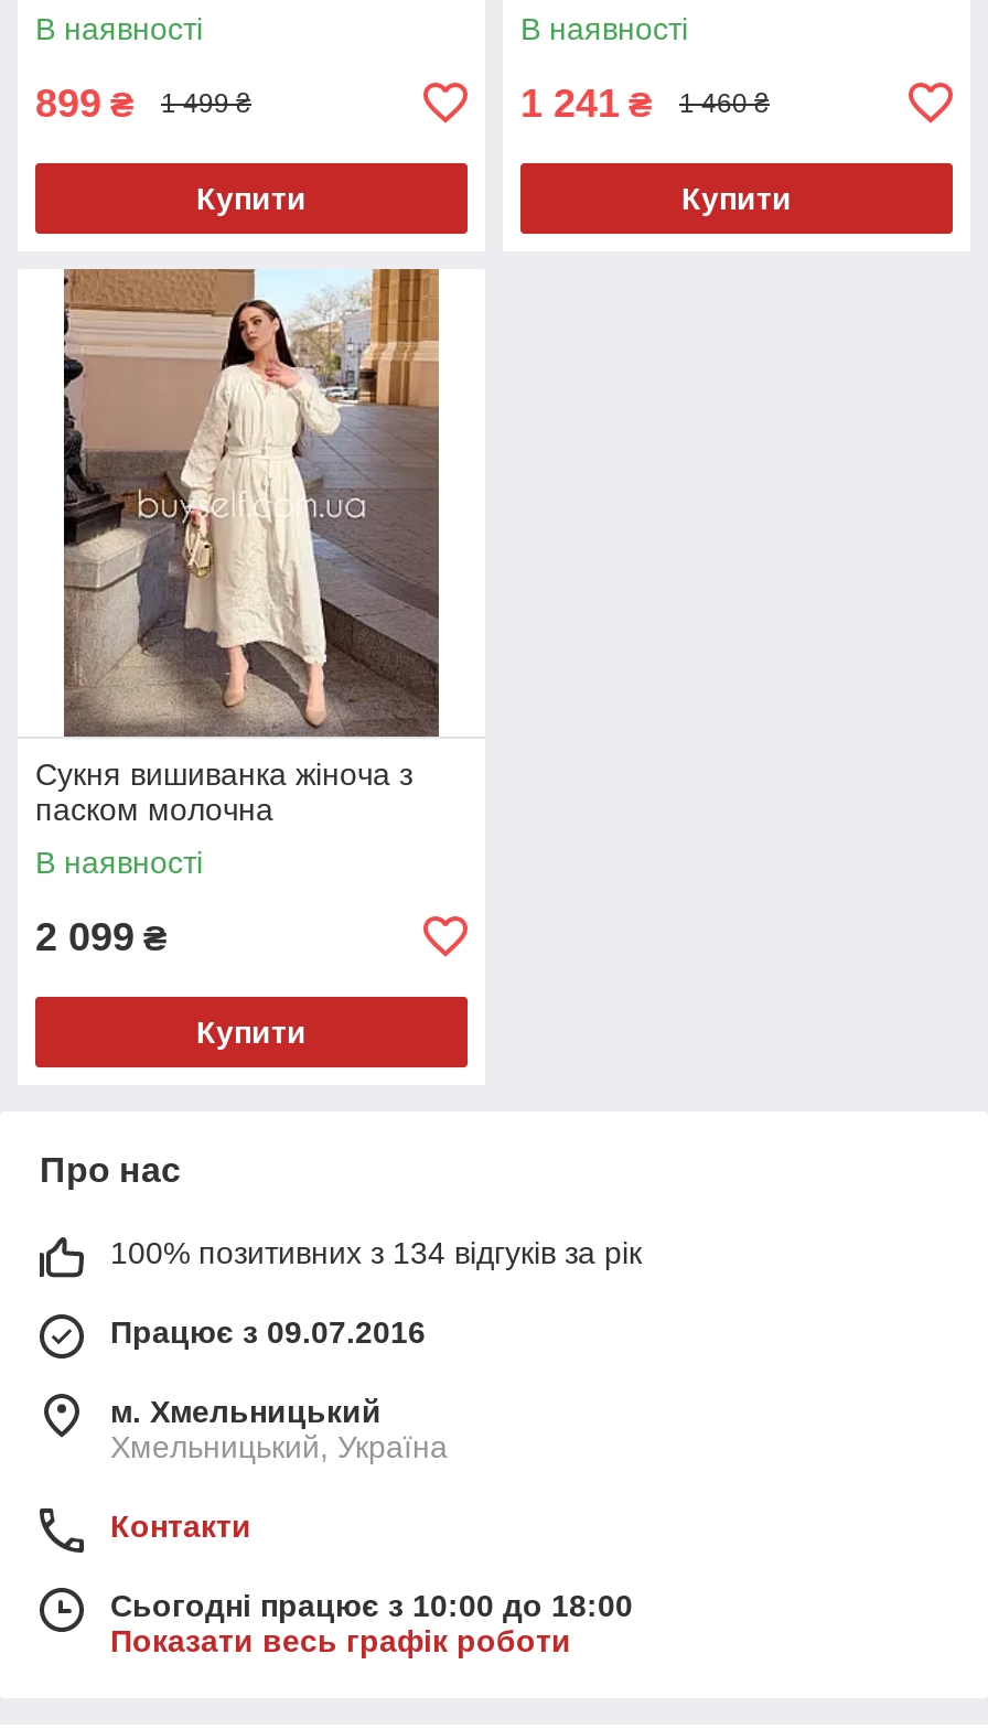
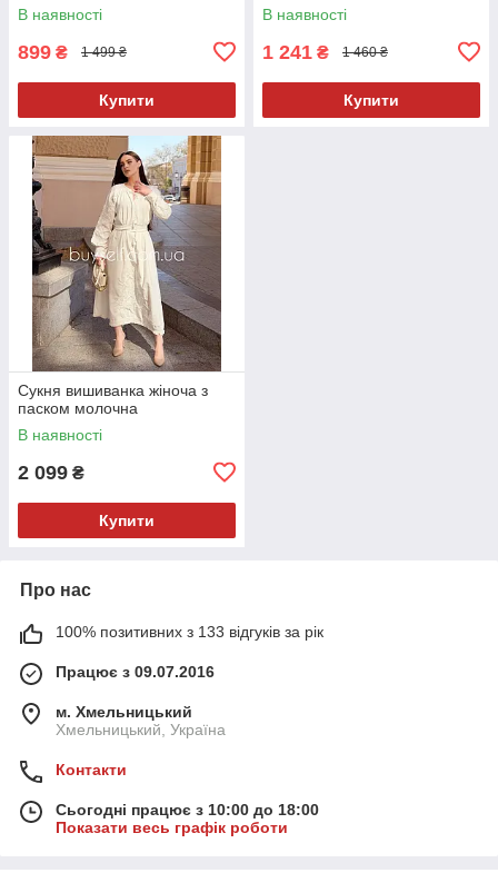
[110,1234,642,1269] 100% позитивних з 134 відгуків за рік -> [56,622,323,640] 100% позитивних з 133 відгуків за рік

